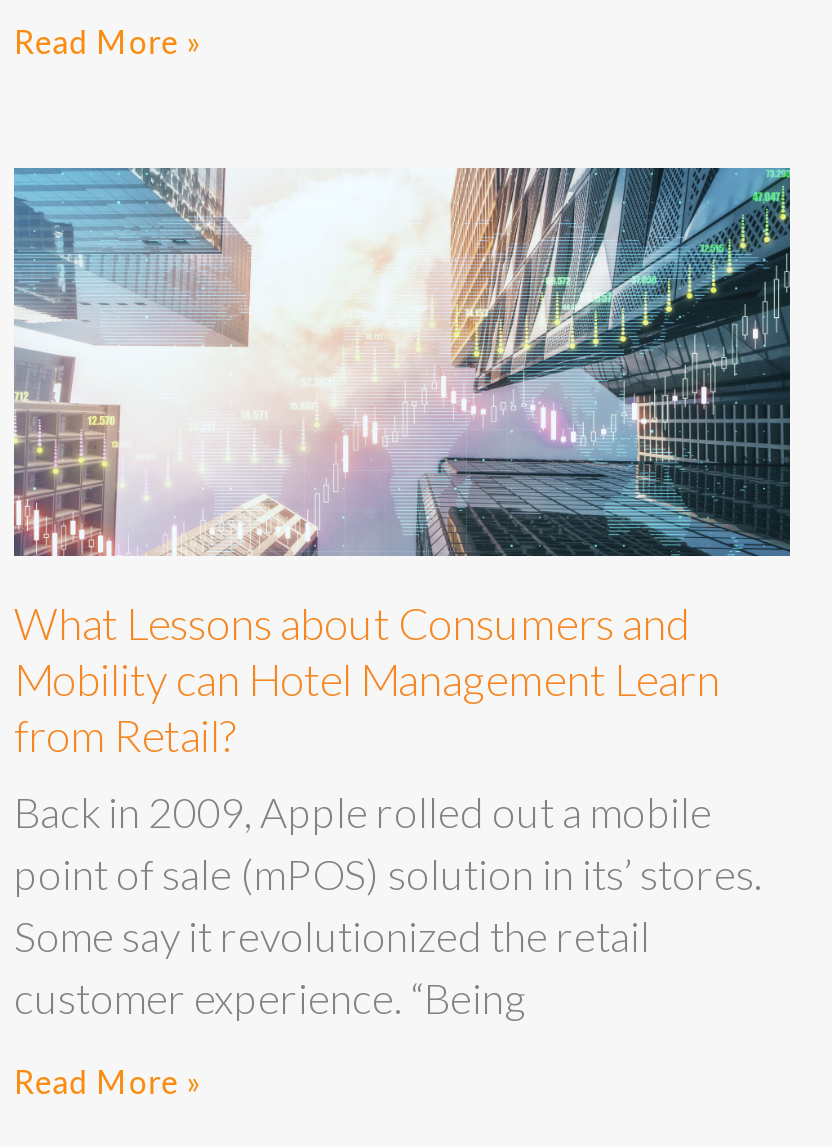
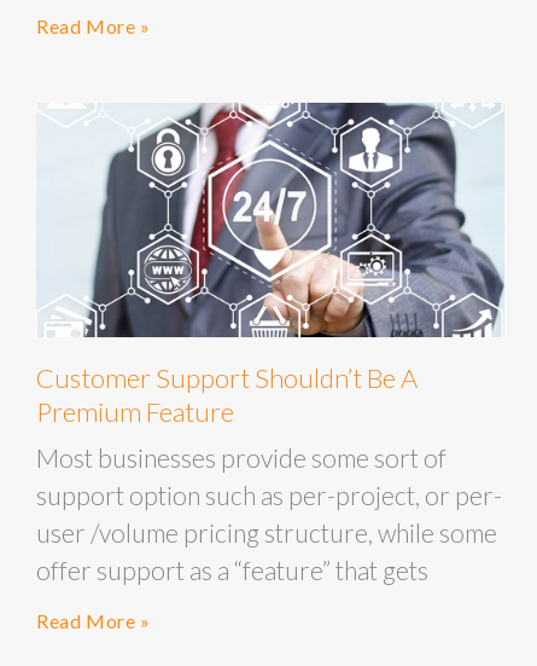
[12,166,792,1022] [image] | What Lessons about Consumers and | Mobility can Hotel Management Learn | from Retail? | Back in 2009, Apple rolled out a mobile | point of sale (mPOS) solution in its’ stores. | Some say it revolutionized the retail | customer experience. “Being -> [36,102,504,585] [image] | Customer Support Shouldn’t Be A | Premium Feature | Most businesses provide some sort of | support option such as per-project, or per- | user /volume pricing structure, while some | offer support as a “feature” that gets

